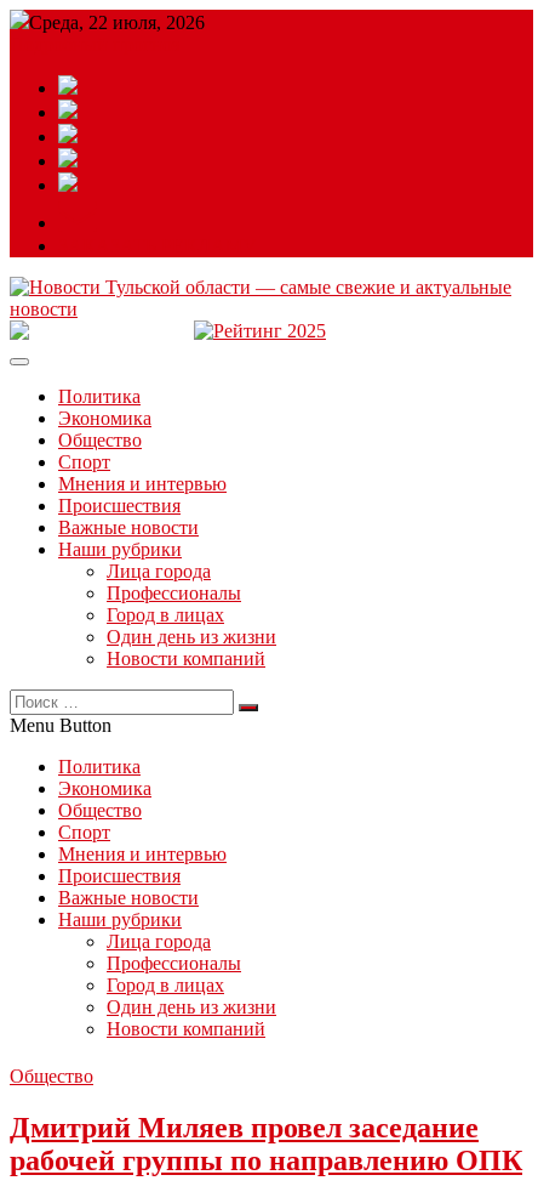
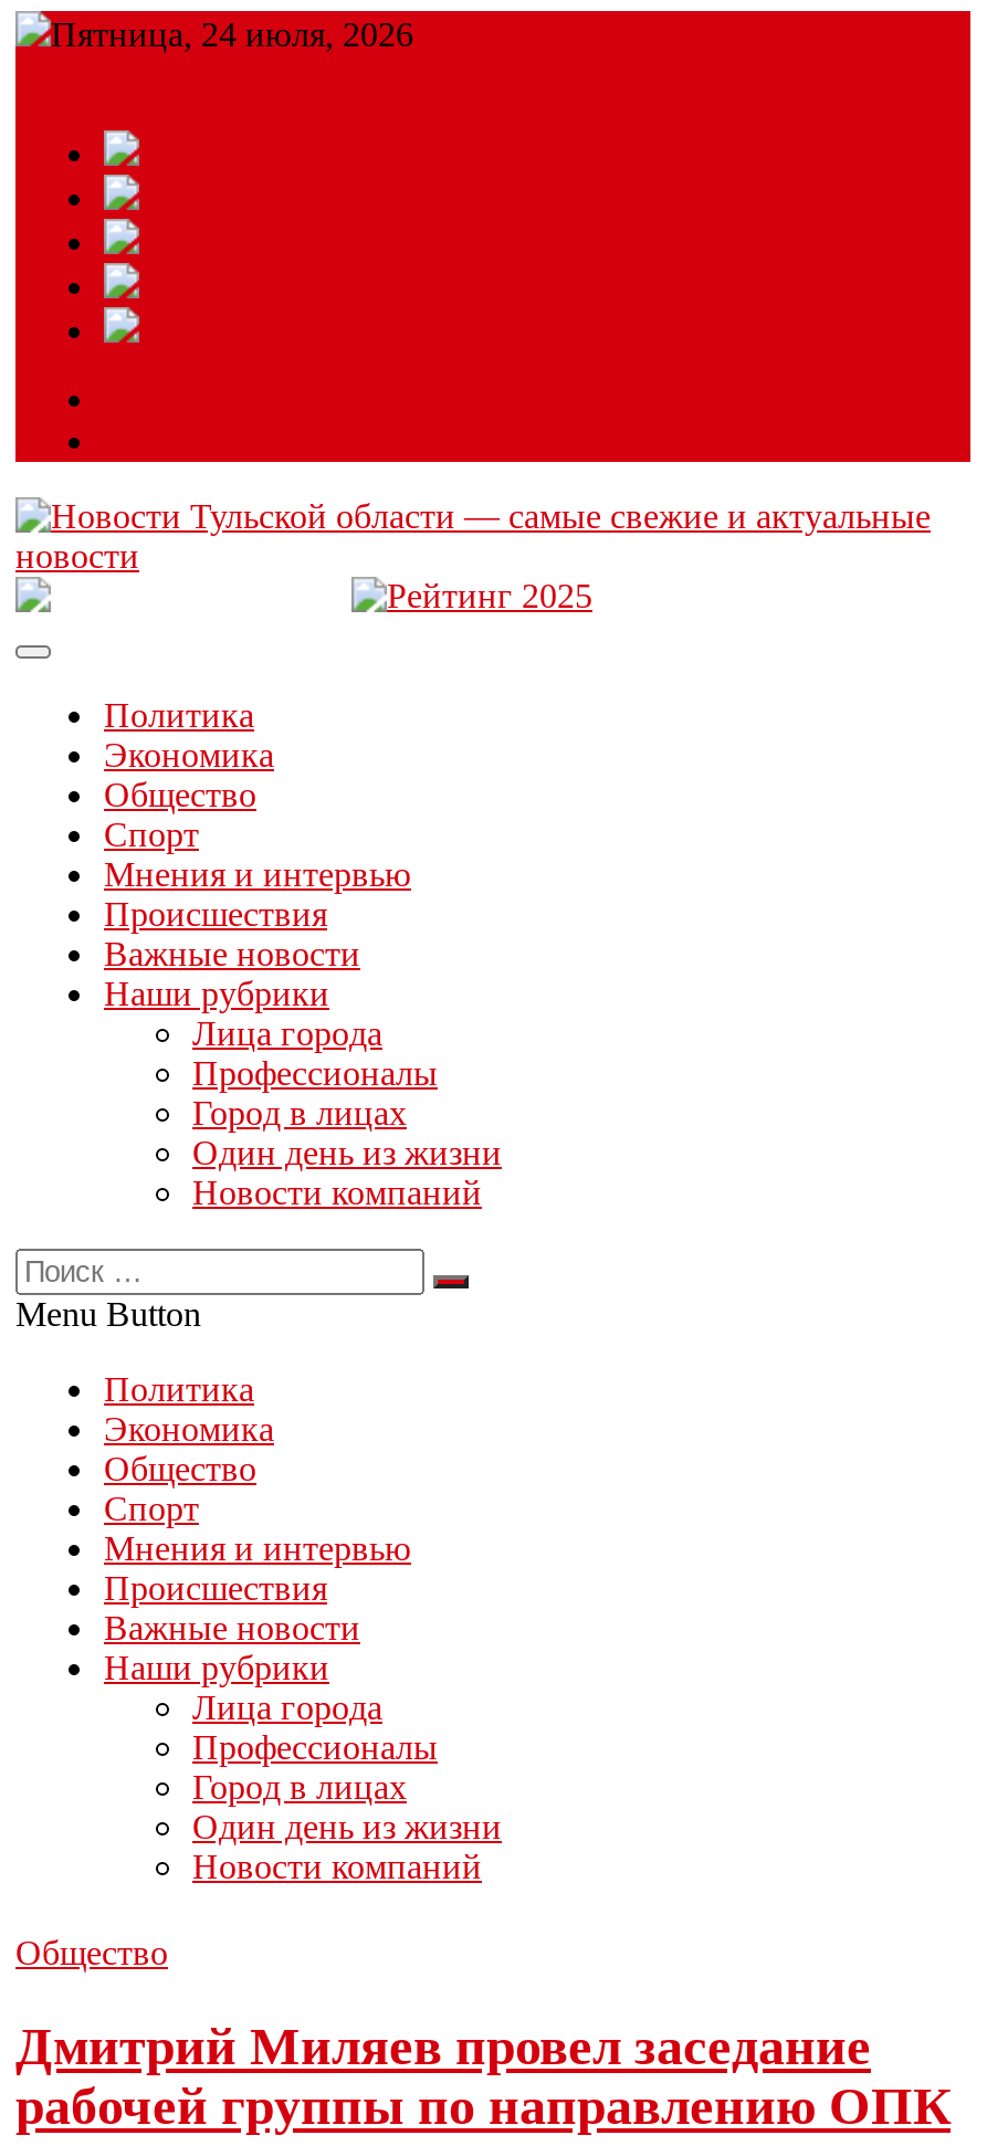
[29,12,205,33] Среда, 22 июля, 2026 -> [51,15,413,53] Пятница, 24 июля, 2026

